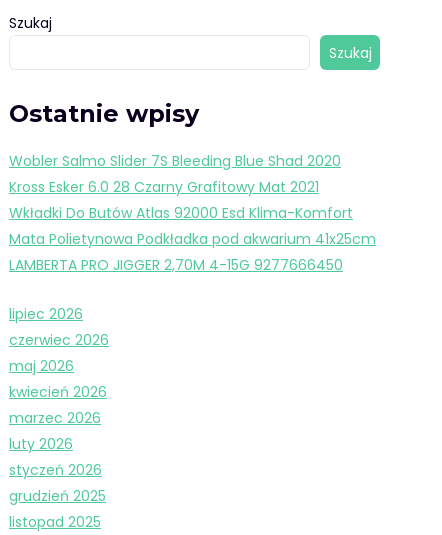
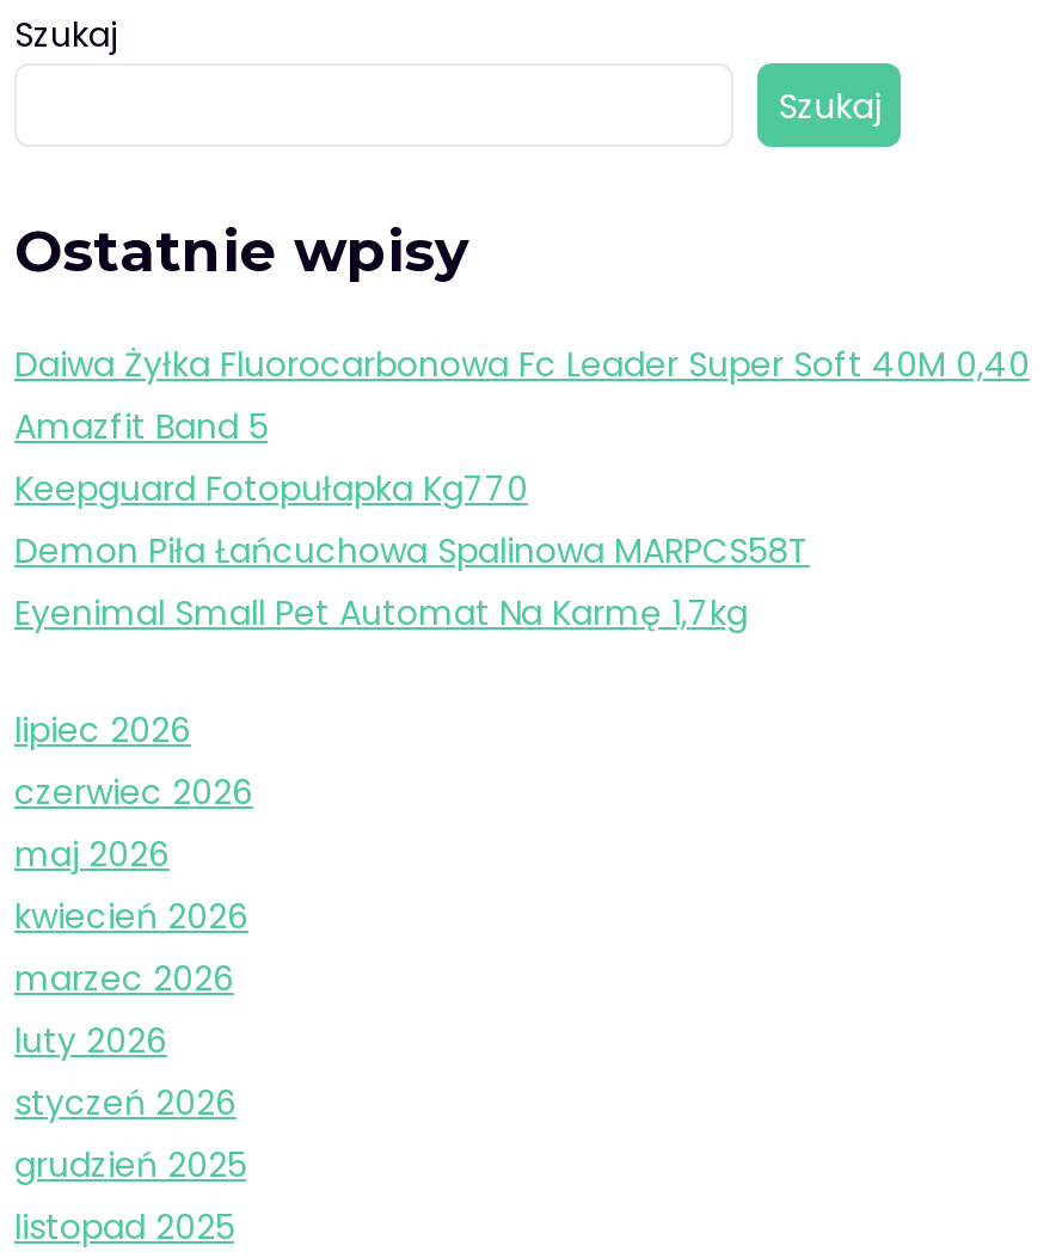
[9,151,376,275] Wobler Salmo Slider 7S Bleeding Blue Shad 2020 | Kross Esker 6.0 28 Czarny Grafitowy Mat 2021 | Wkładki Do Butów Atlas 92000 Esd Klima-Komfort | Mata Polietynowa Podkładka pod akwarium 41x25cm | LAMBERTA PRO JIGGER 2,70M 4-15G 9277666450 -> [14,340,1030,637] Daiwa Żyłka Fluorocarbonowa Fc Leader Super Soft 40M 0,40 | Amazfit Band 5 | Keepguard Fotopułapka Kg770 | Demon Piła Łańcuchowa Spalinowa MARPCS58T | Eyenimal Small Pet Automat Na Karmę 1,7kg

